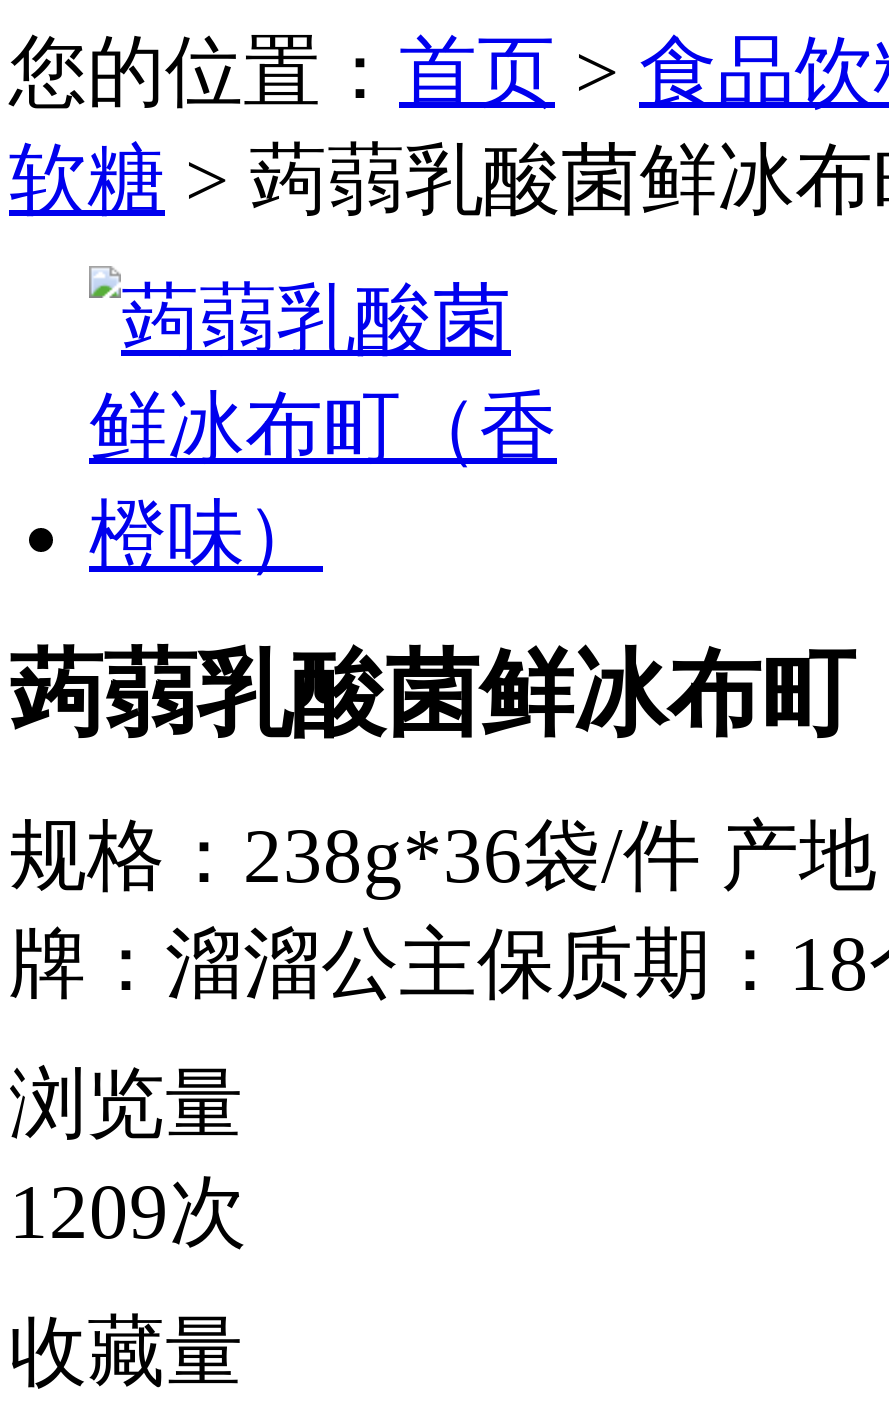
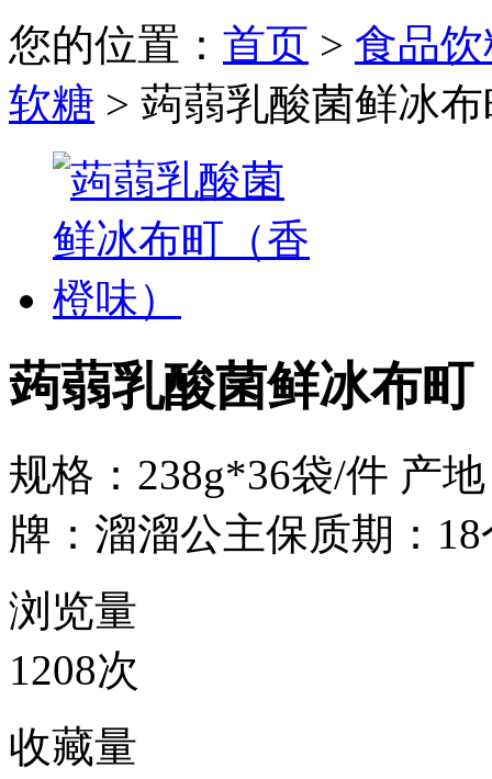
[9,1168,247,1254] 1209次 -> [9,646,139,693] 1208次

